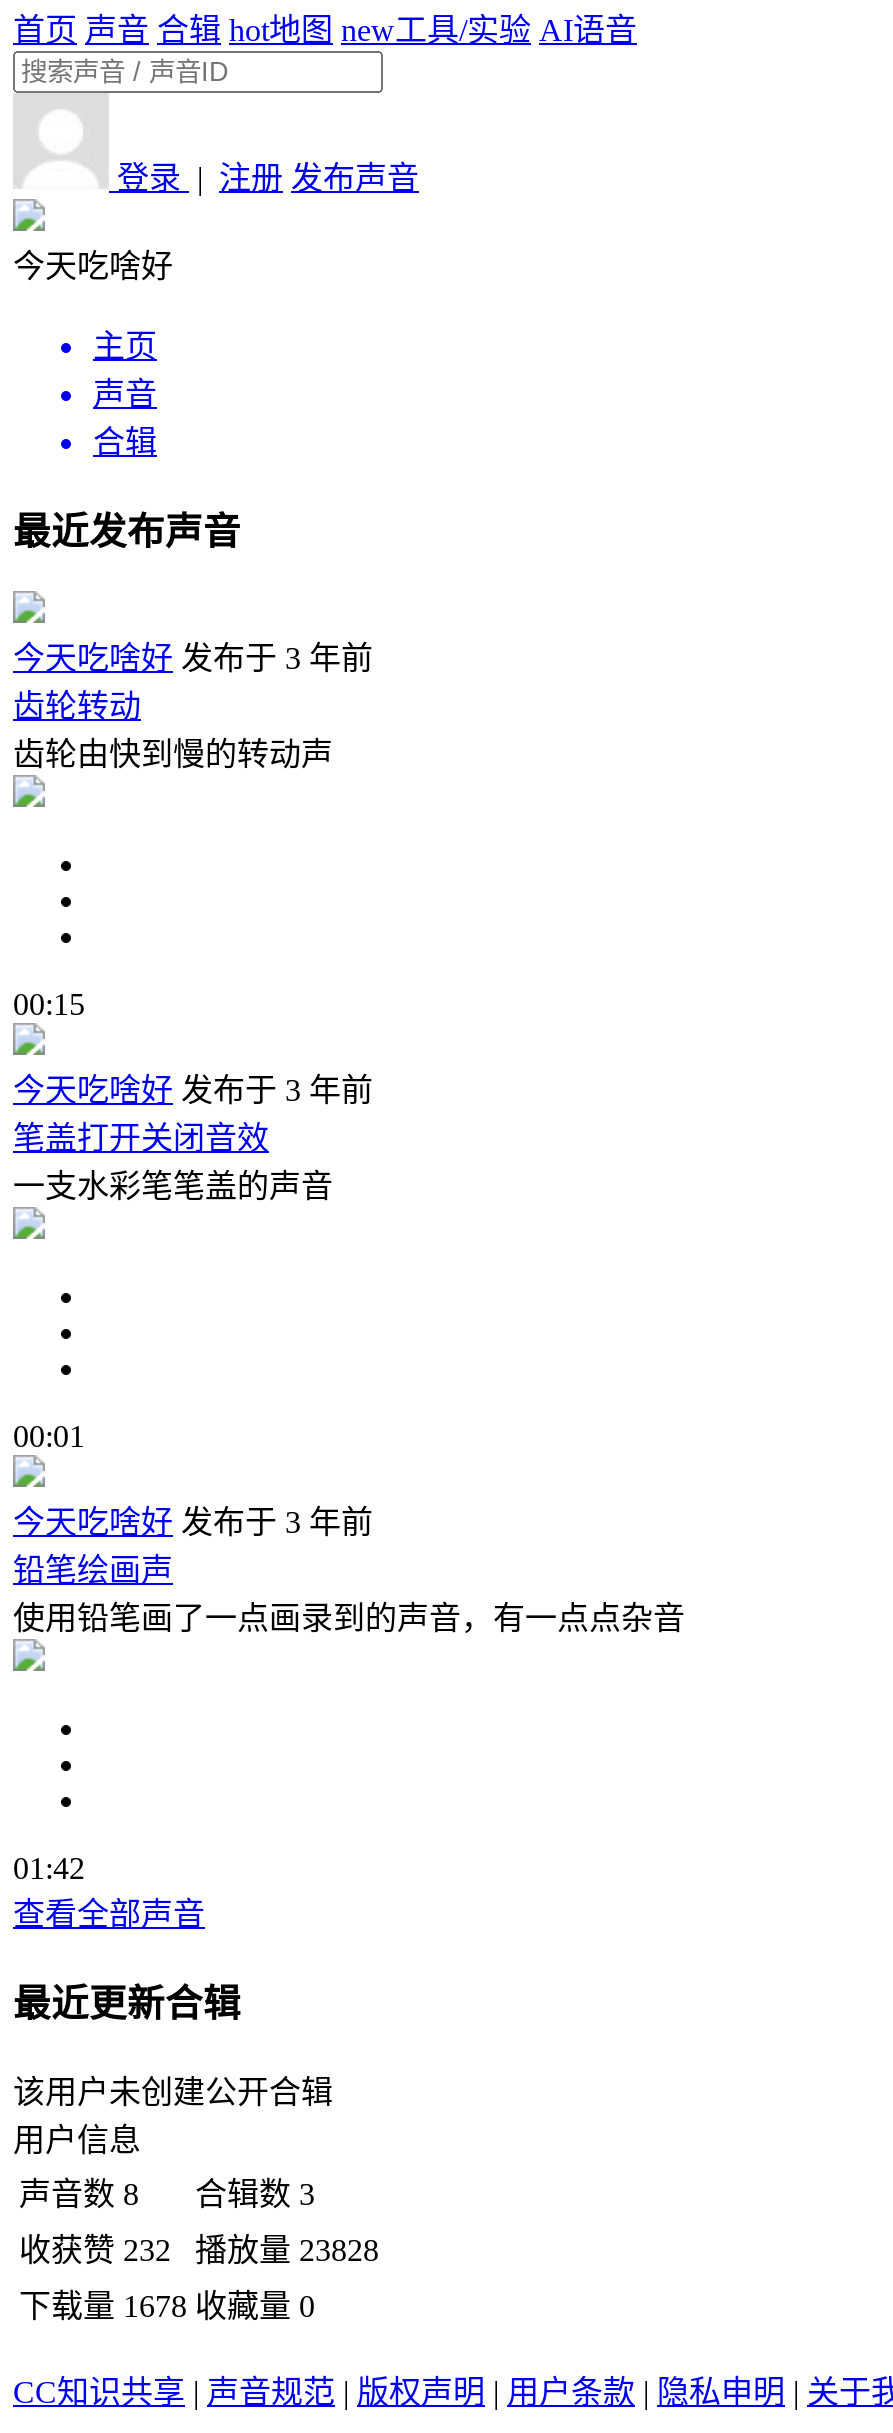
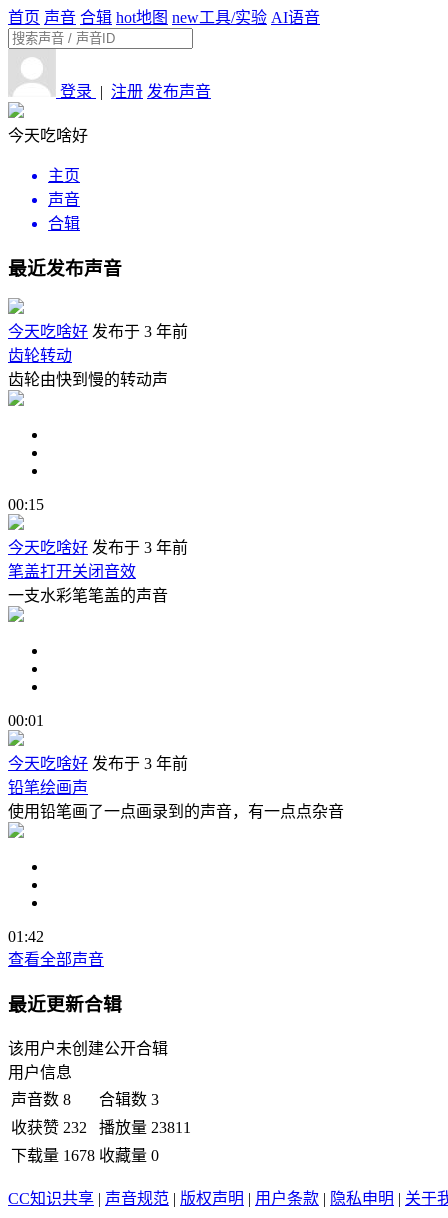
[19,2233,379,2267] 收获赞232 播放量23828 -> [11,1119,191,1136] 收获赞232 播放量23811

